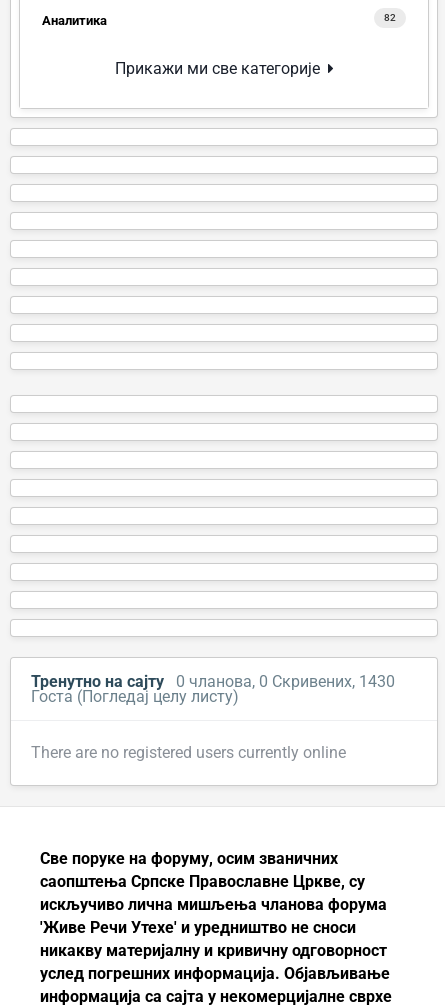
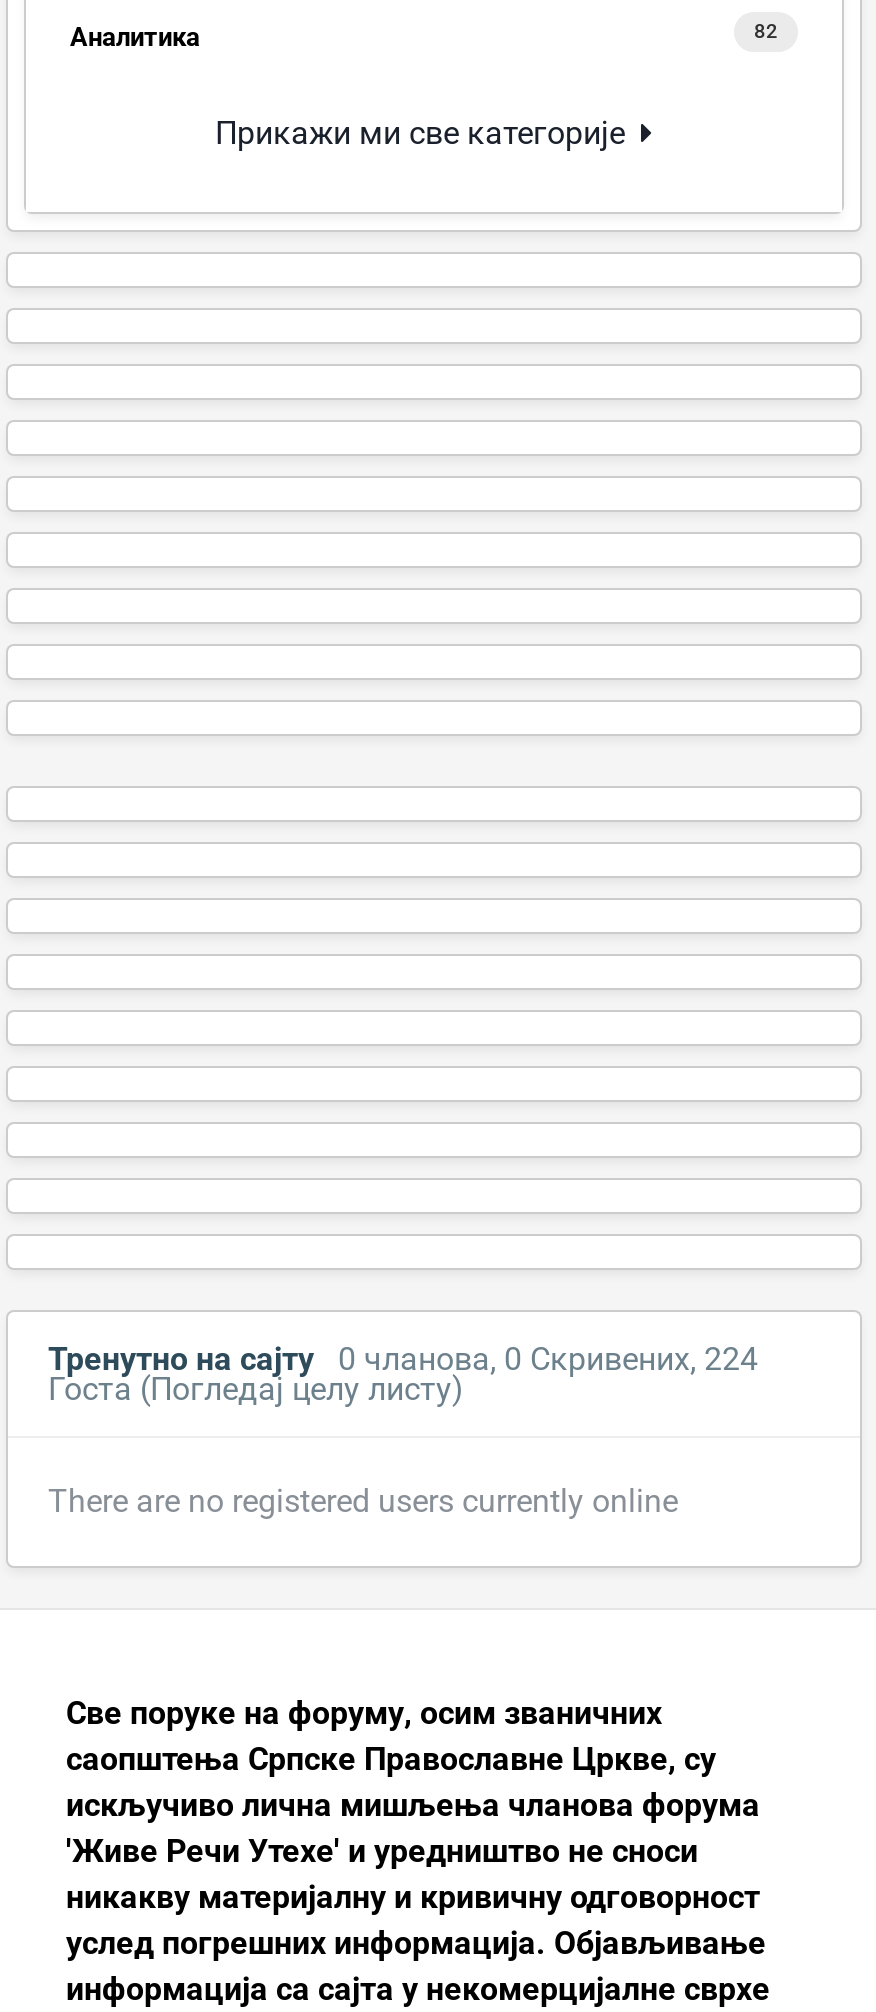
[31,671,395,690] Тренутно на сајту 0 чланова, 0 Скривених, 1430 -> [48,1339,758,1377] Тренутно на сајту 0 чланова, 0 Скривених, 224

